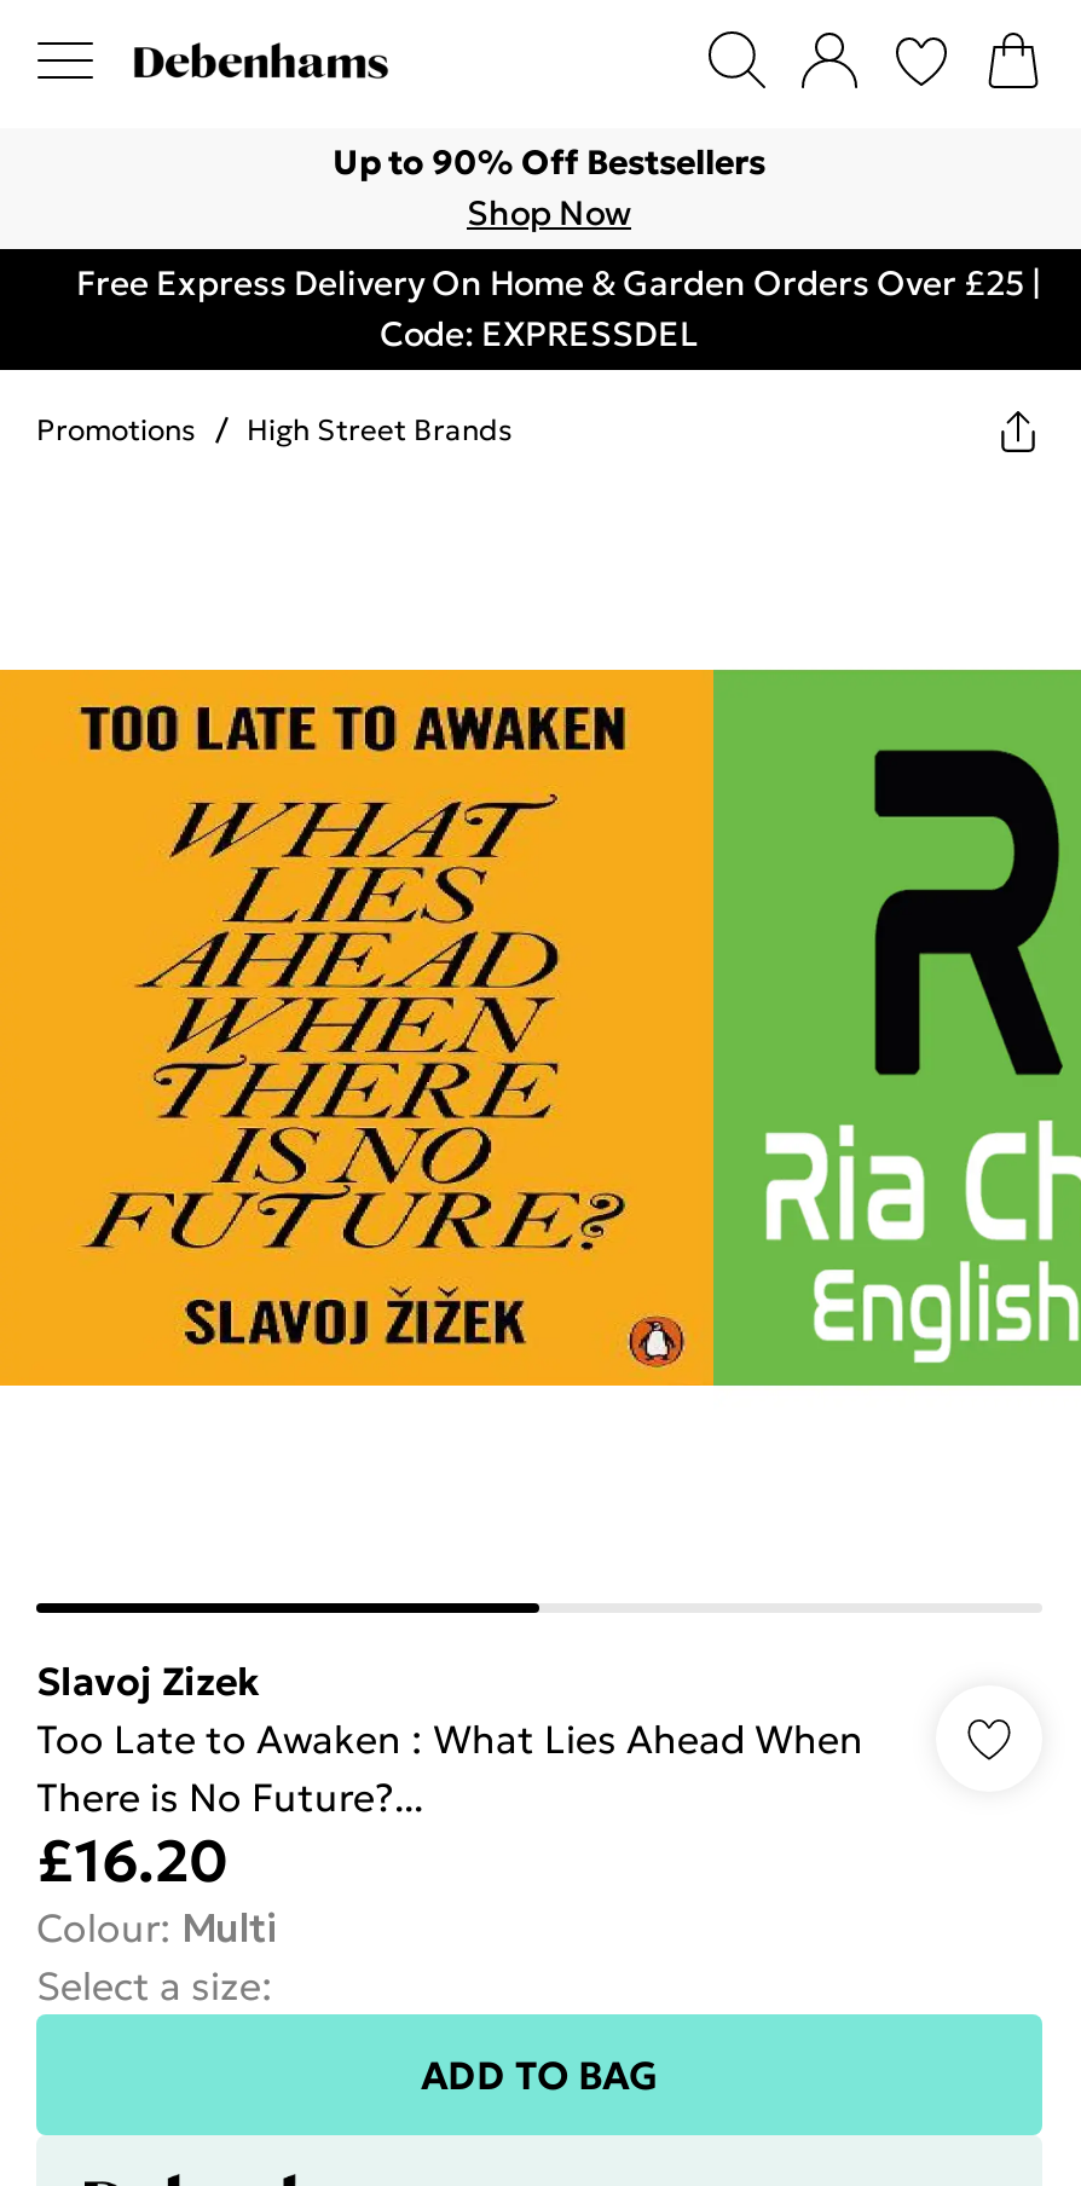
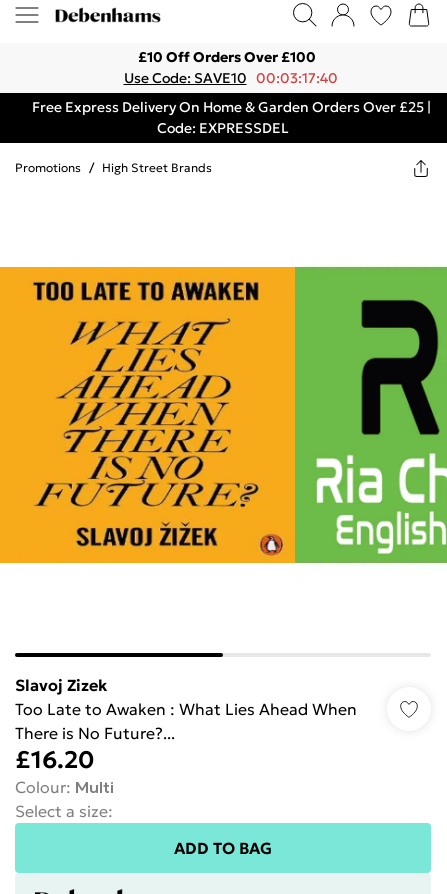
[333,140,765,235] Up to 90% Off Bestsellers | Shop Now -> [123,48,337,87] £10 Off Orders Over £100 | Use Code: SAVE10 00:03:17:40

